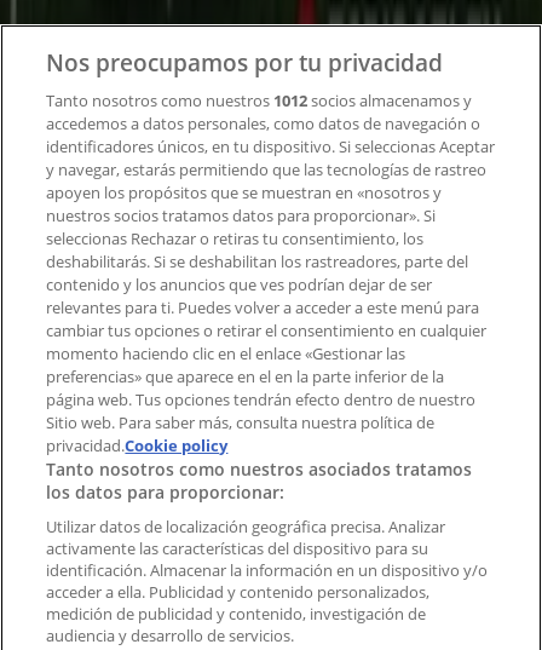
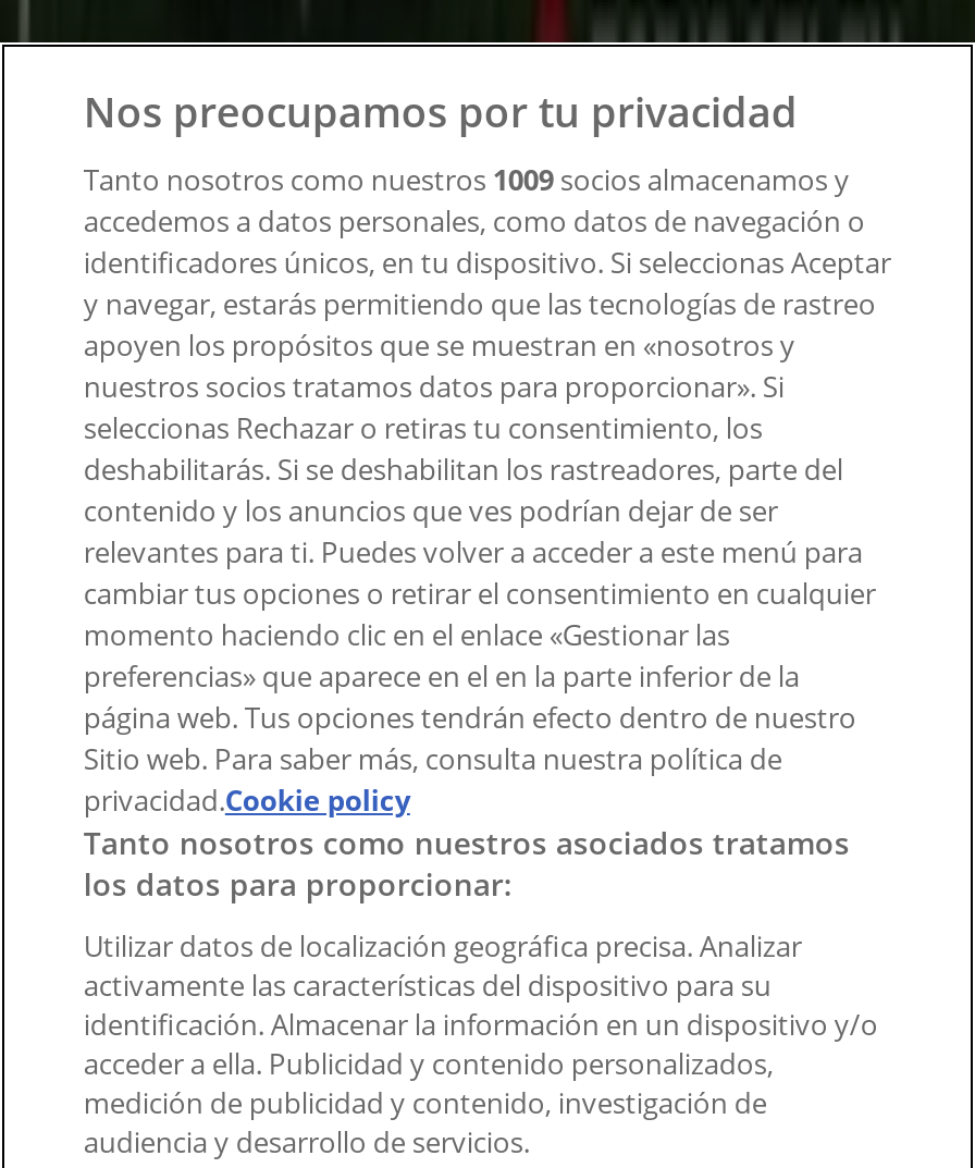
[46,90,472,111] Tanto nosotros como nuestros 1012 socios almacenamos y -> [84,160,850,199] Tanto nosotros como nuestros 1009 socios almacenamos y

